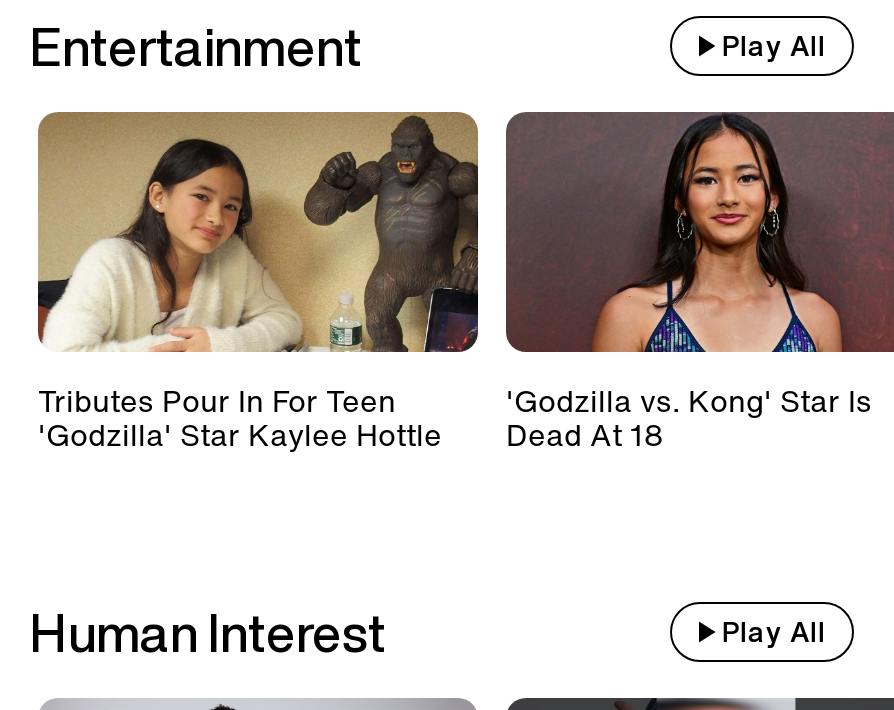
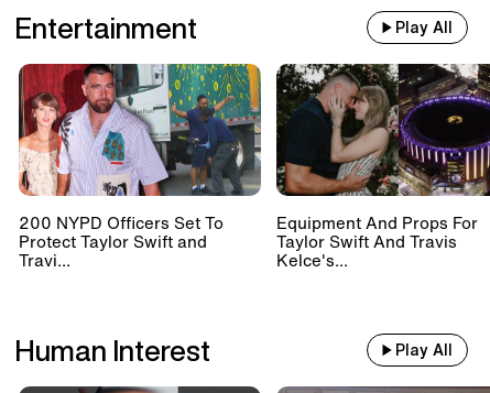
[36,110,480,457] [image] | Tributes Pour In For Teen | 'Godzilla' Star Kaylee Hottle -> [18,63,261,272] [image] | 200 NYPD Officers Set To | Protect Taylor Swift and | Travi...
[506,110,888,457] [image] | 'Godzilla vs. Kong' Star Is | Dead At 18 -> [276,64,487,272] [image] | Equipment And Props For | Taylor Swift And Travis | Kelce's...

